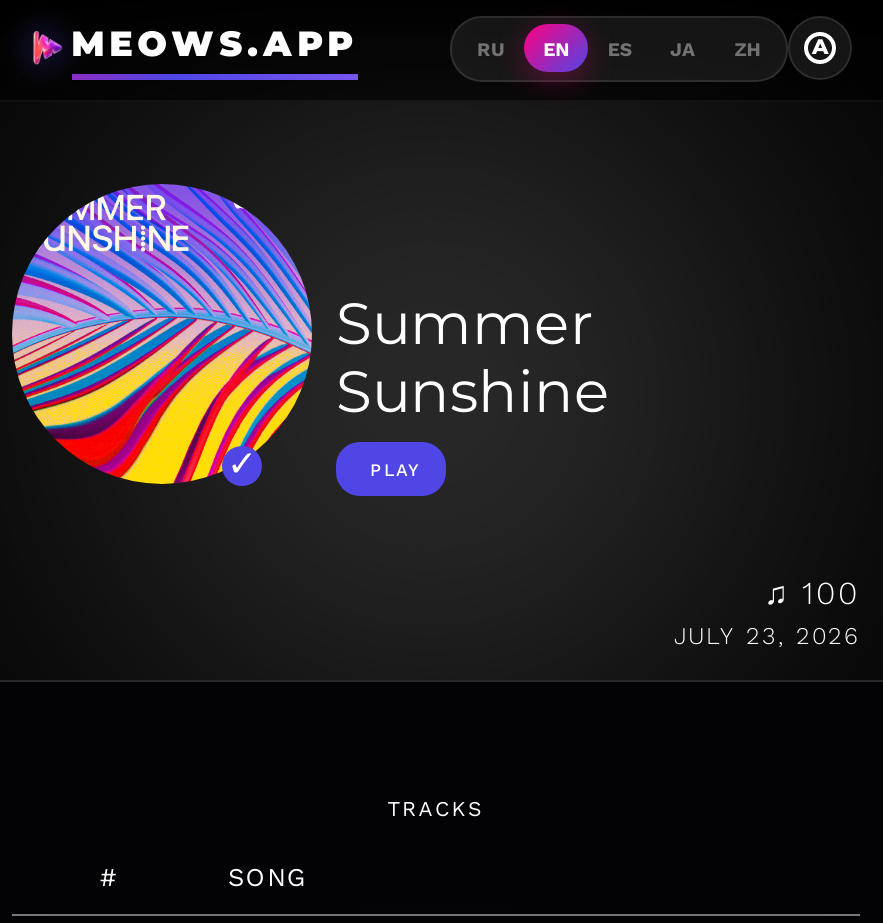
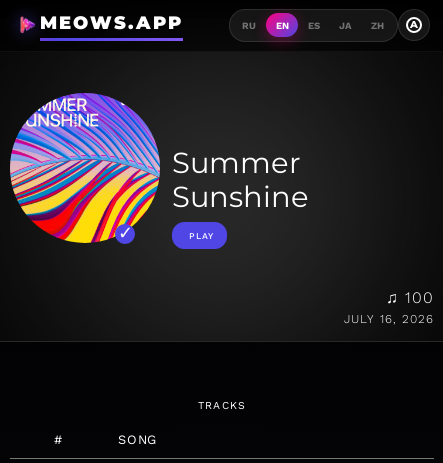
[674,623,860,651] JULY 23, 2026 -> [344,312,434,326] JULY 16, 2026

